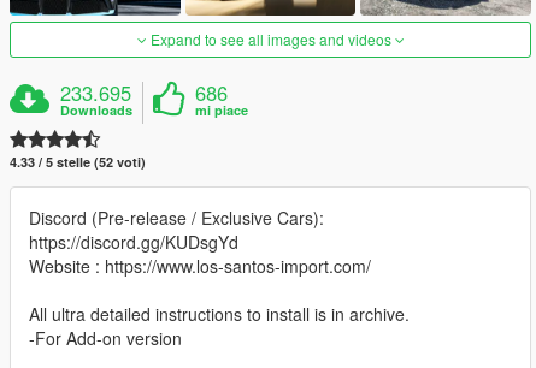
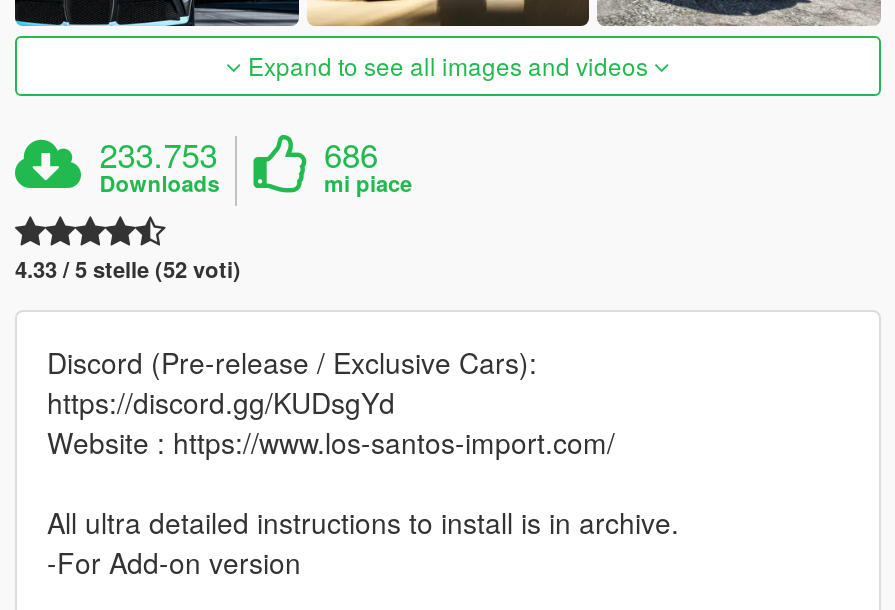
[60,79,132,108] 233.695 -> [99,131,217,179] 233.753

